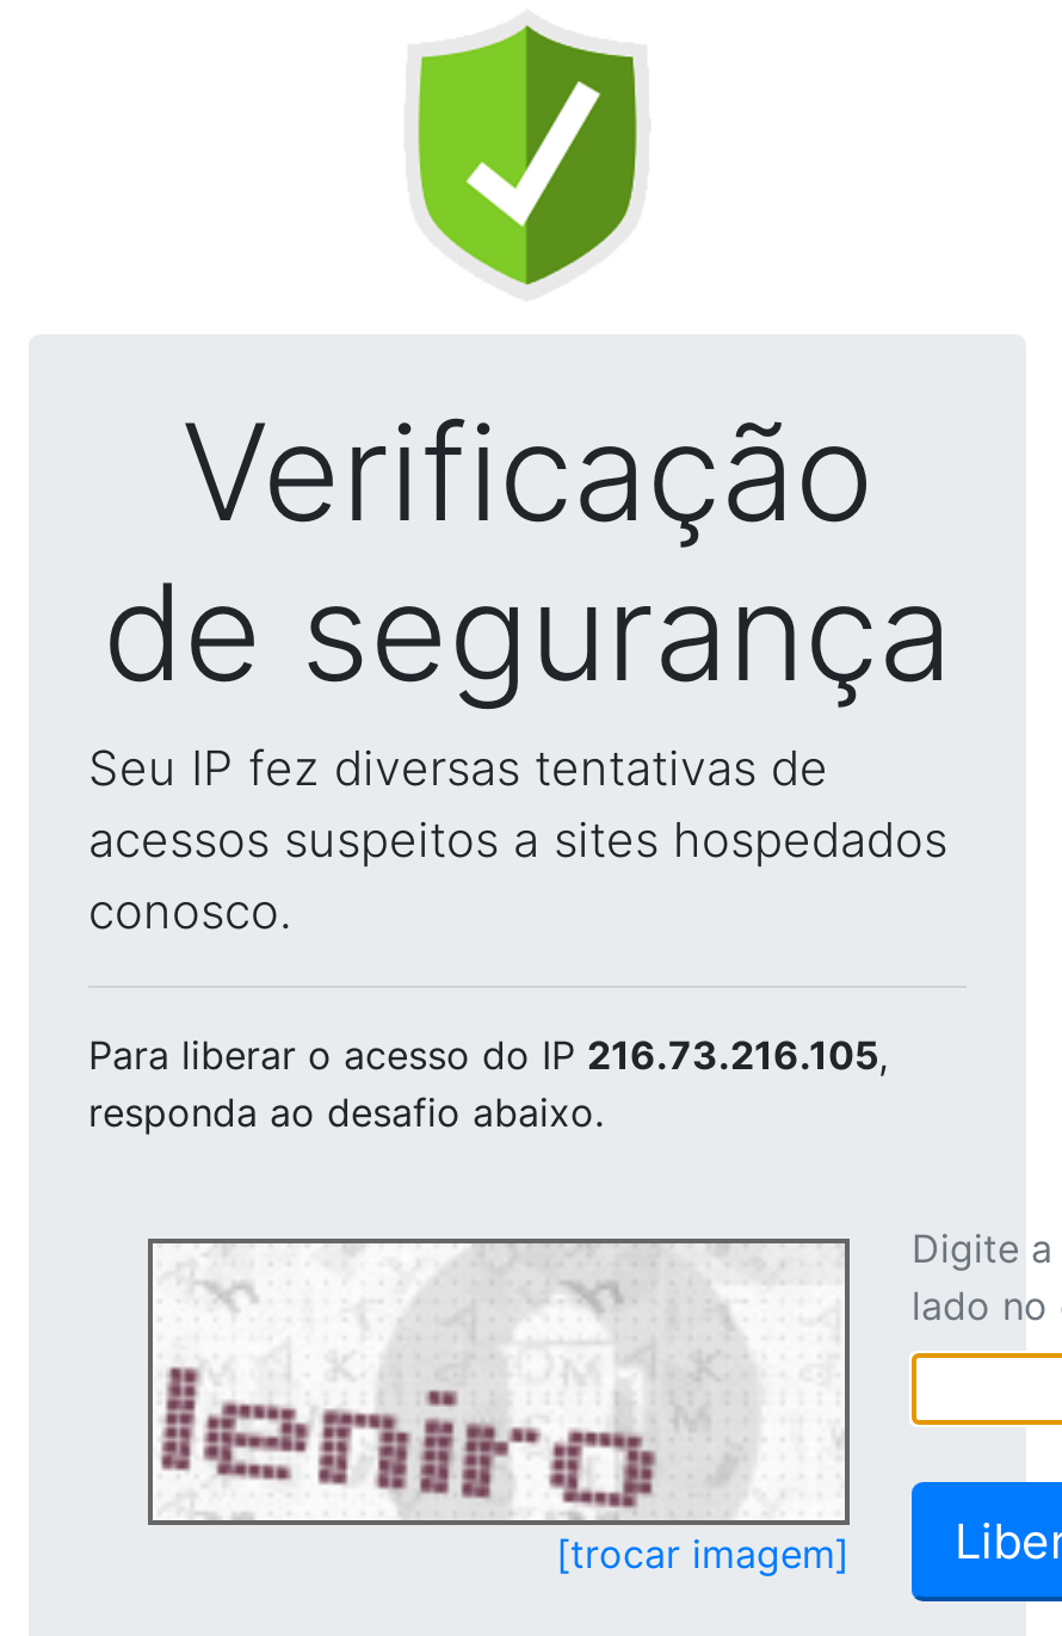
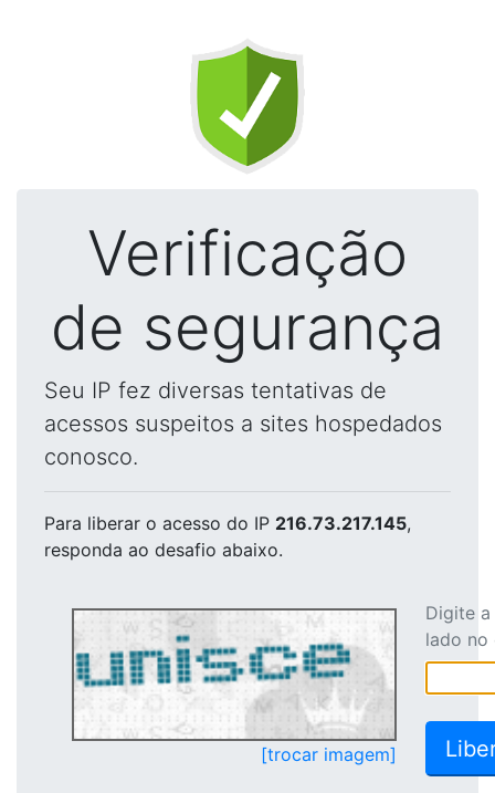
[88,1031,888,1079] Para liberar o acesso do IP 216.73.216.105, -> [44,512,411,534] Para liberar o acesso do IP 216.73.217.145,
[153,1248,842,1518] [image] -> [74,612,391,737] [image]

